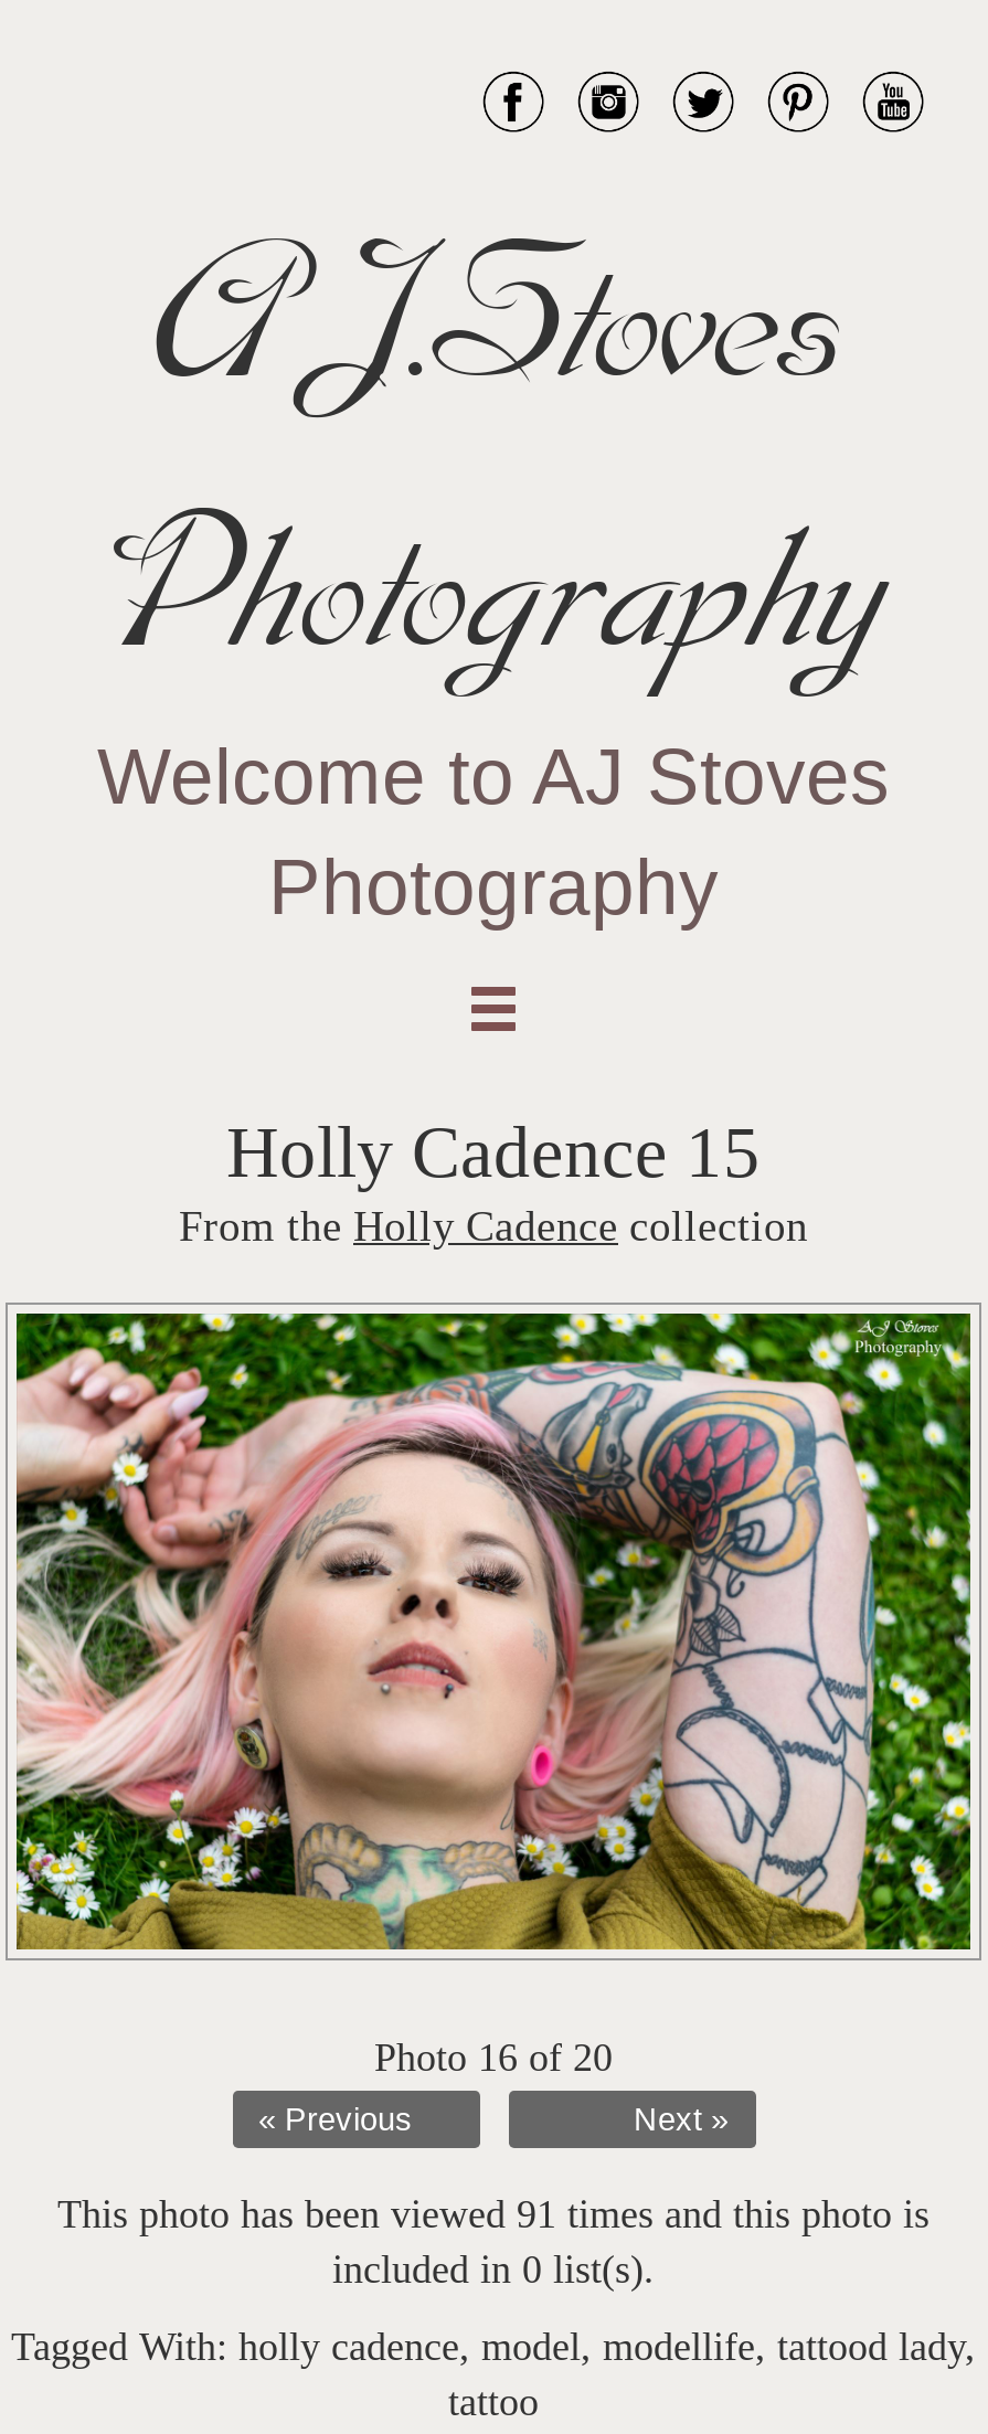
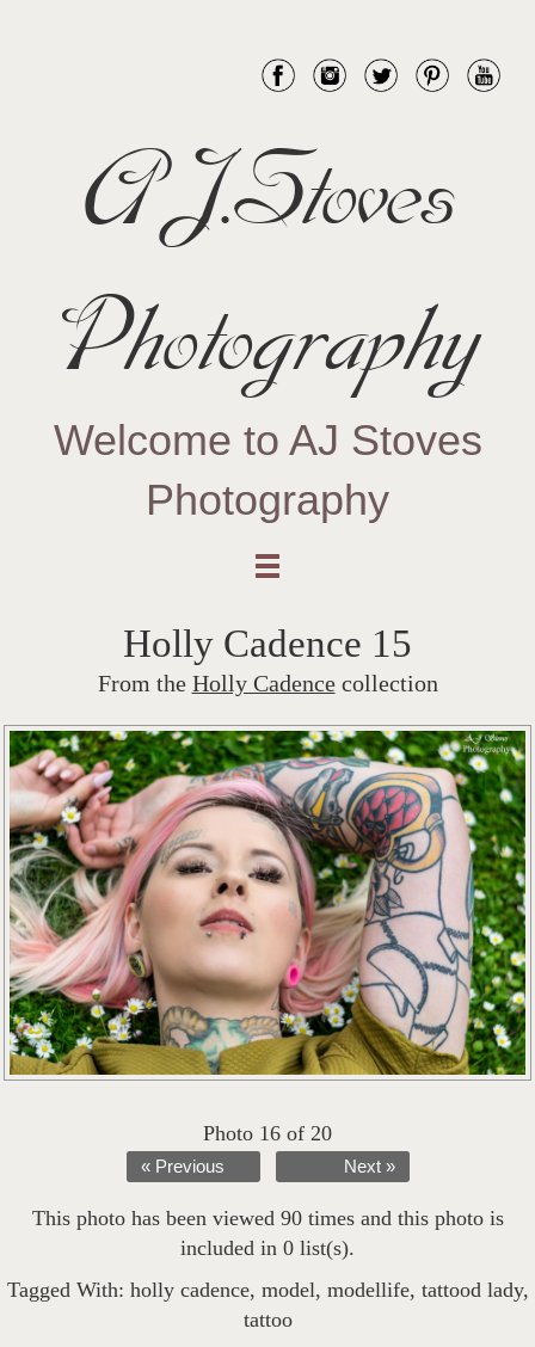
[57,2192,929,2236] This photo has been viewed 91 times and this photo is -> [32,1206,503,1230] This photo has been viewed 90 times and this photo is

